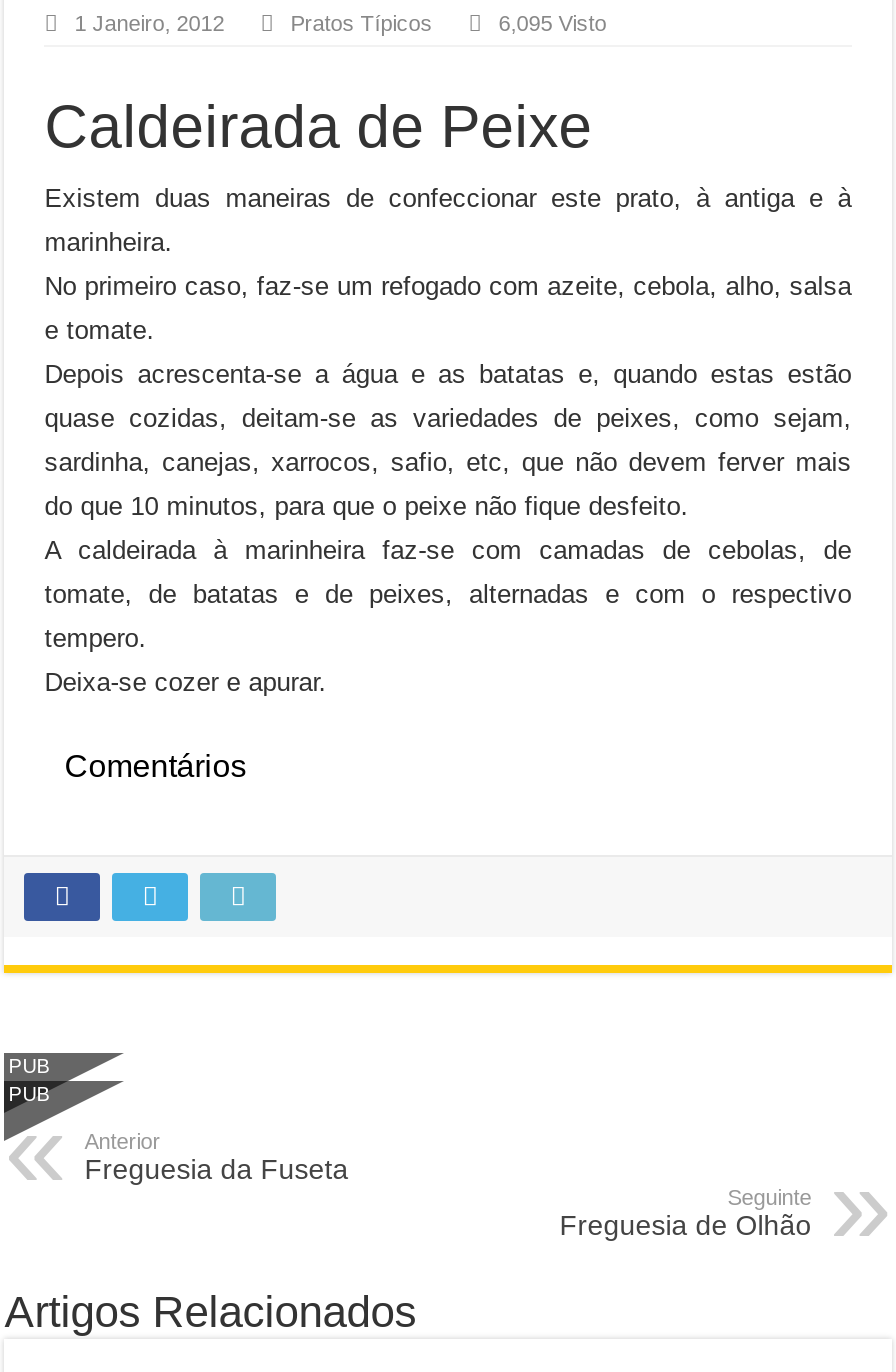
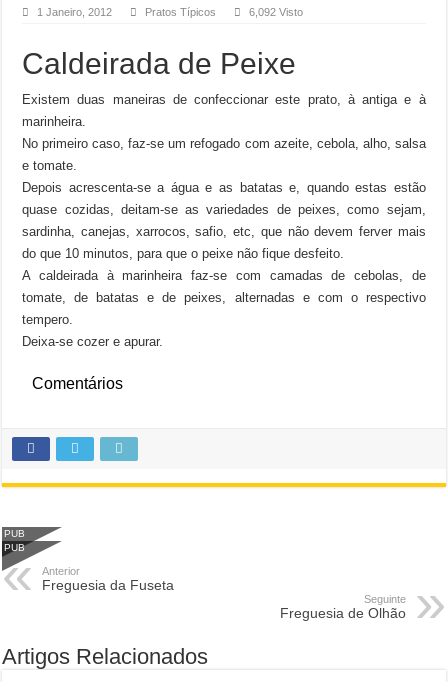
[498,11,606,35] 6,095 Visto -> [249,6,303,18] 6,092 Visto

